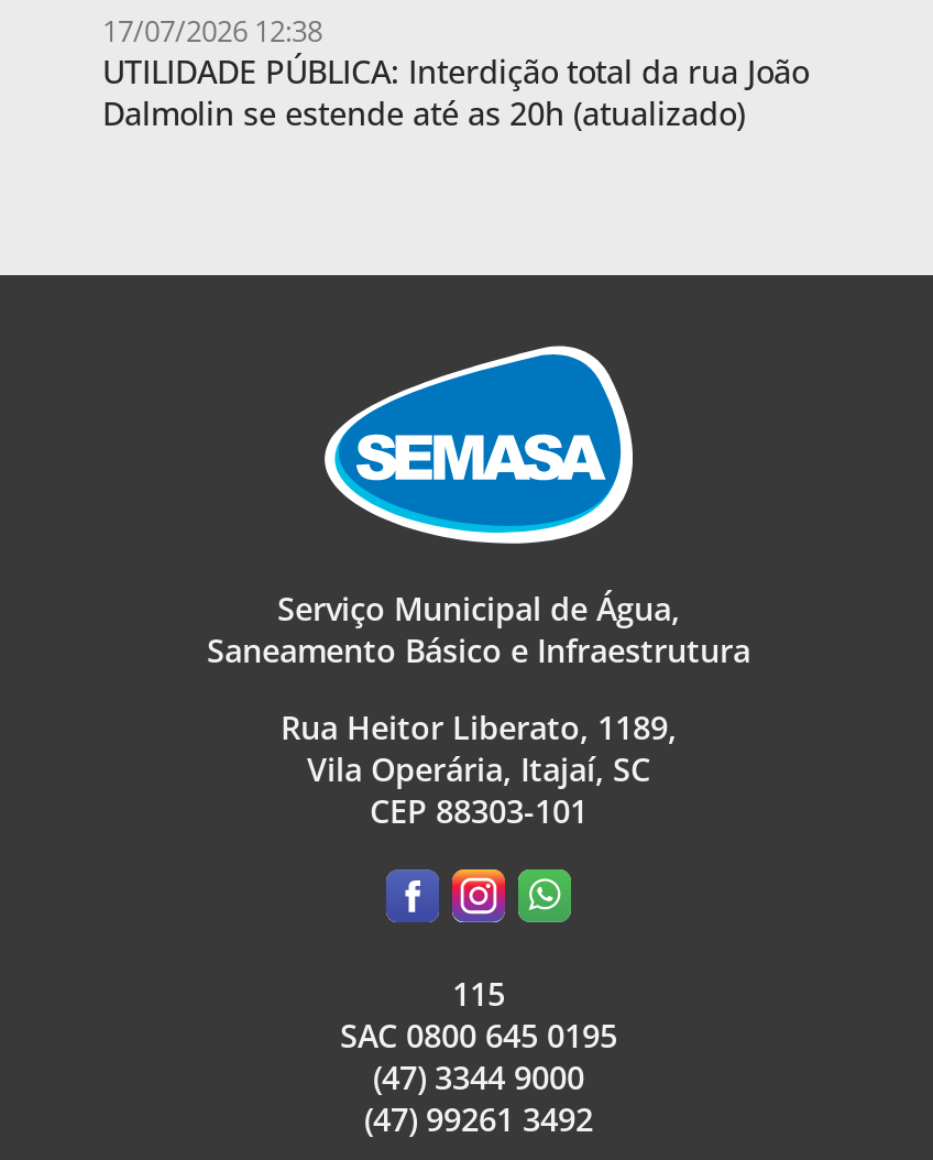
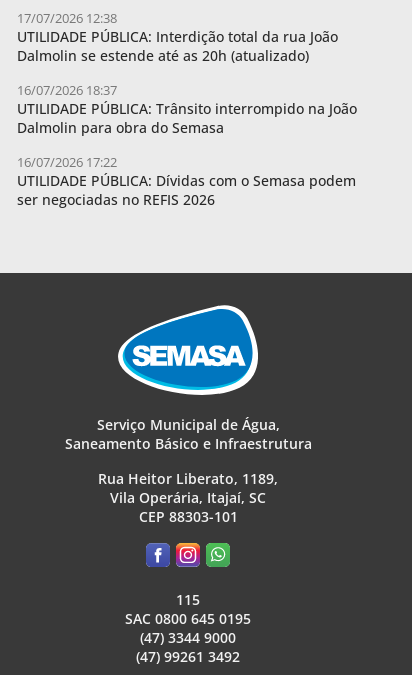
none -> [17,81,357,209] 16/07/2026 18:37 | UTILIDADE PÚBLICA: Trânsito interrompido na João | Dalmolin para obra do Semasa | 16/07/2026 17:22 | UTILIDADE PÚBLICA: Dívidas com o Semasa podem | ser negociadas no REFIS 2026

